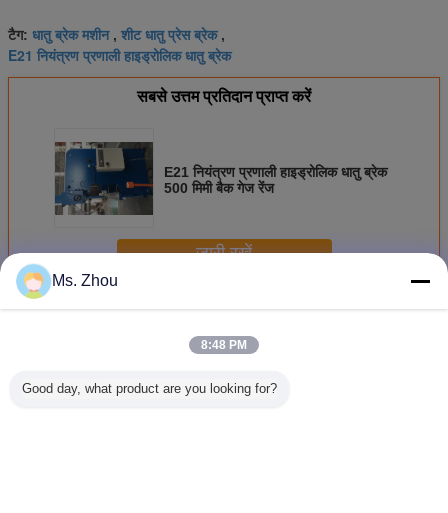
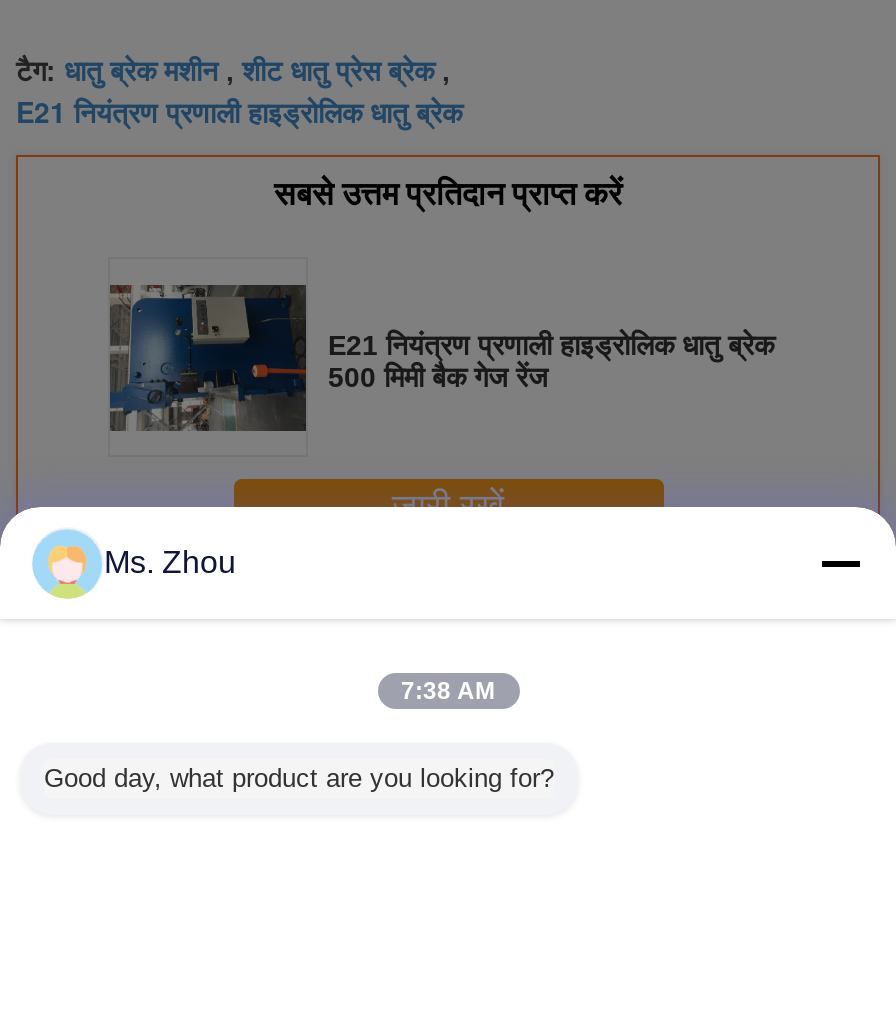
[201,338,247,352] 8:48 PM -> [401,677,495,705] 7:38 AM

